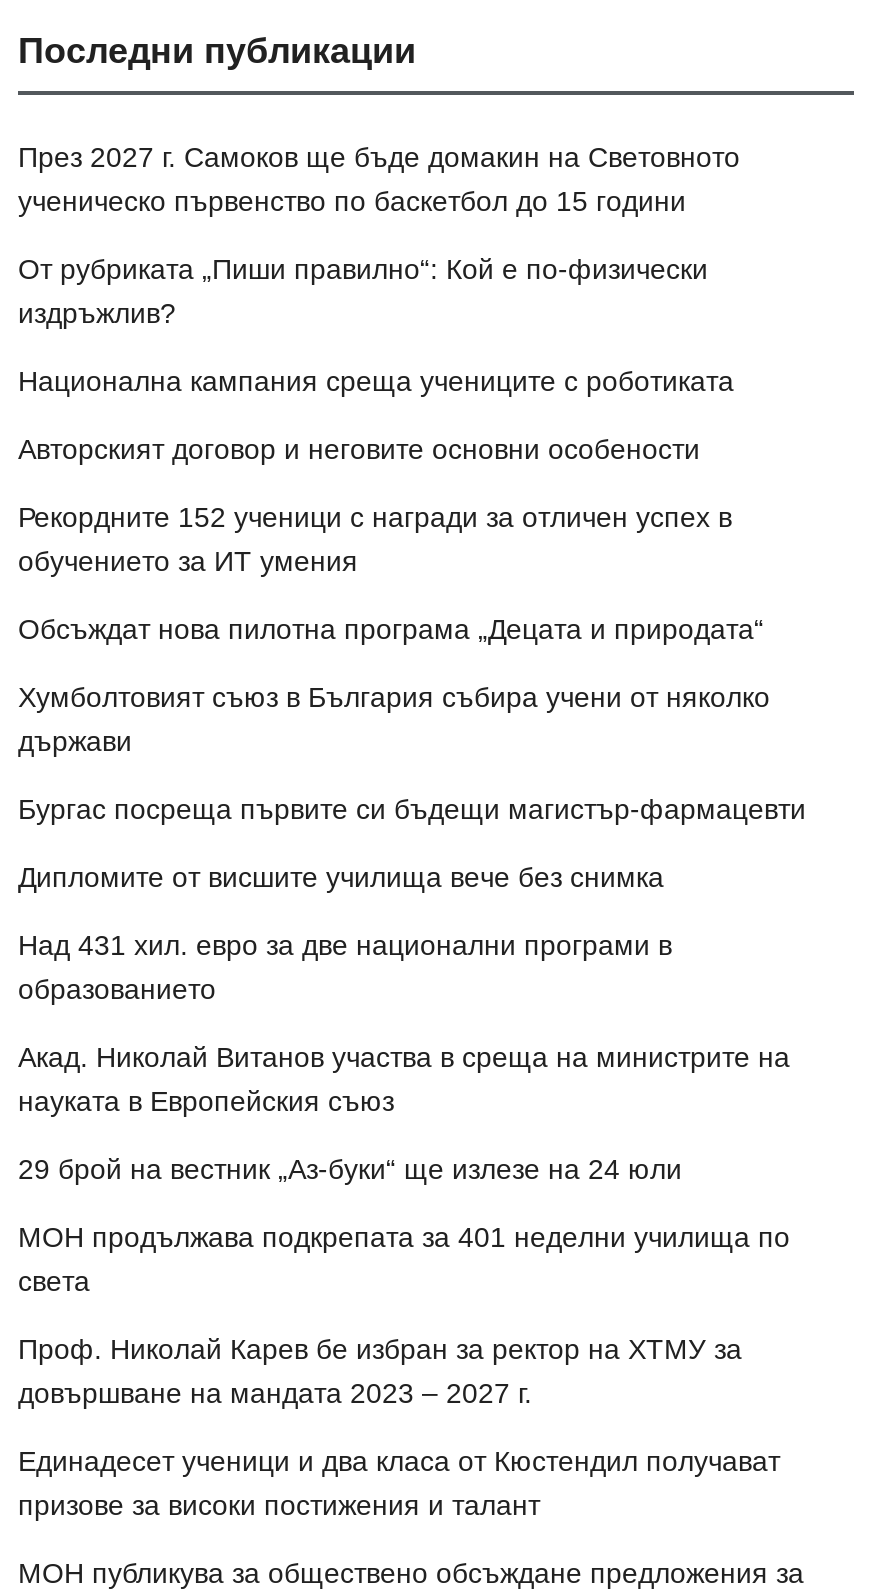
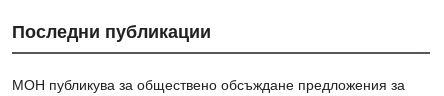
[18,141,806,1521] През 2027 г. Самоков ще бъде домакин на Световното | ученическо първенство по баскетбол до 15 години | От рубриката „Пиши правилно“: Кой е по-физически | издръжлив? | Национална кампания среща учениците с роботиката | Авторският договор и неговите основни особености | Рекордните 152 ученици с награди за отличен успех в | обучението за ИТ умения | Обсъждат нова пилотна програма „Децата и природата“ | Хумболтовият съюз в България събира учени от няколко | държави | Бургас посреща първите си бъдещи магистър-фармацевти | Дипломите от висшите училища вече без снимка | Над 431 хил. евро за две национални програми в | образованието | Акад. Николай Витанов участва в среща на министрите на | науката в Европейския съюз | 29 брой на вестник „Аз-буки“ ще излезе на 24 юли | МОН продължава подкрепата за 401 неделни училища по | света | Проф. Николай Карев бе избран за ректор на ХТМУ за | довършване на мандата 2023 – 2027 г. | Единадесет ученици и два класа от Кюстендил получават | призове за високи постижения и талант -> none

